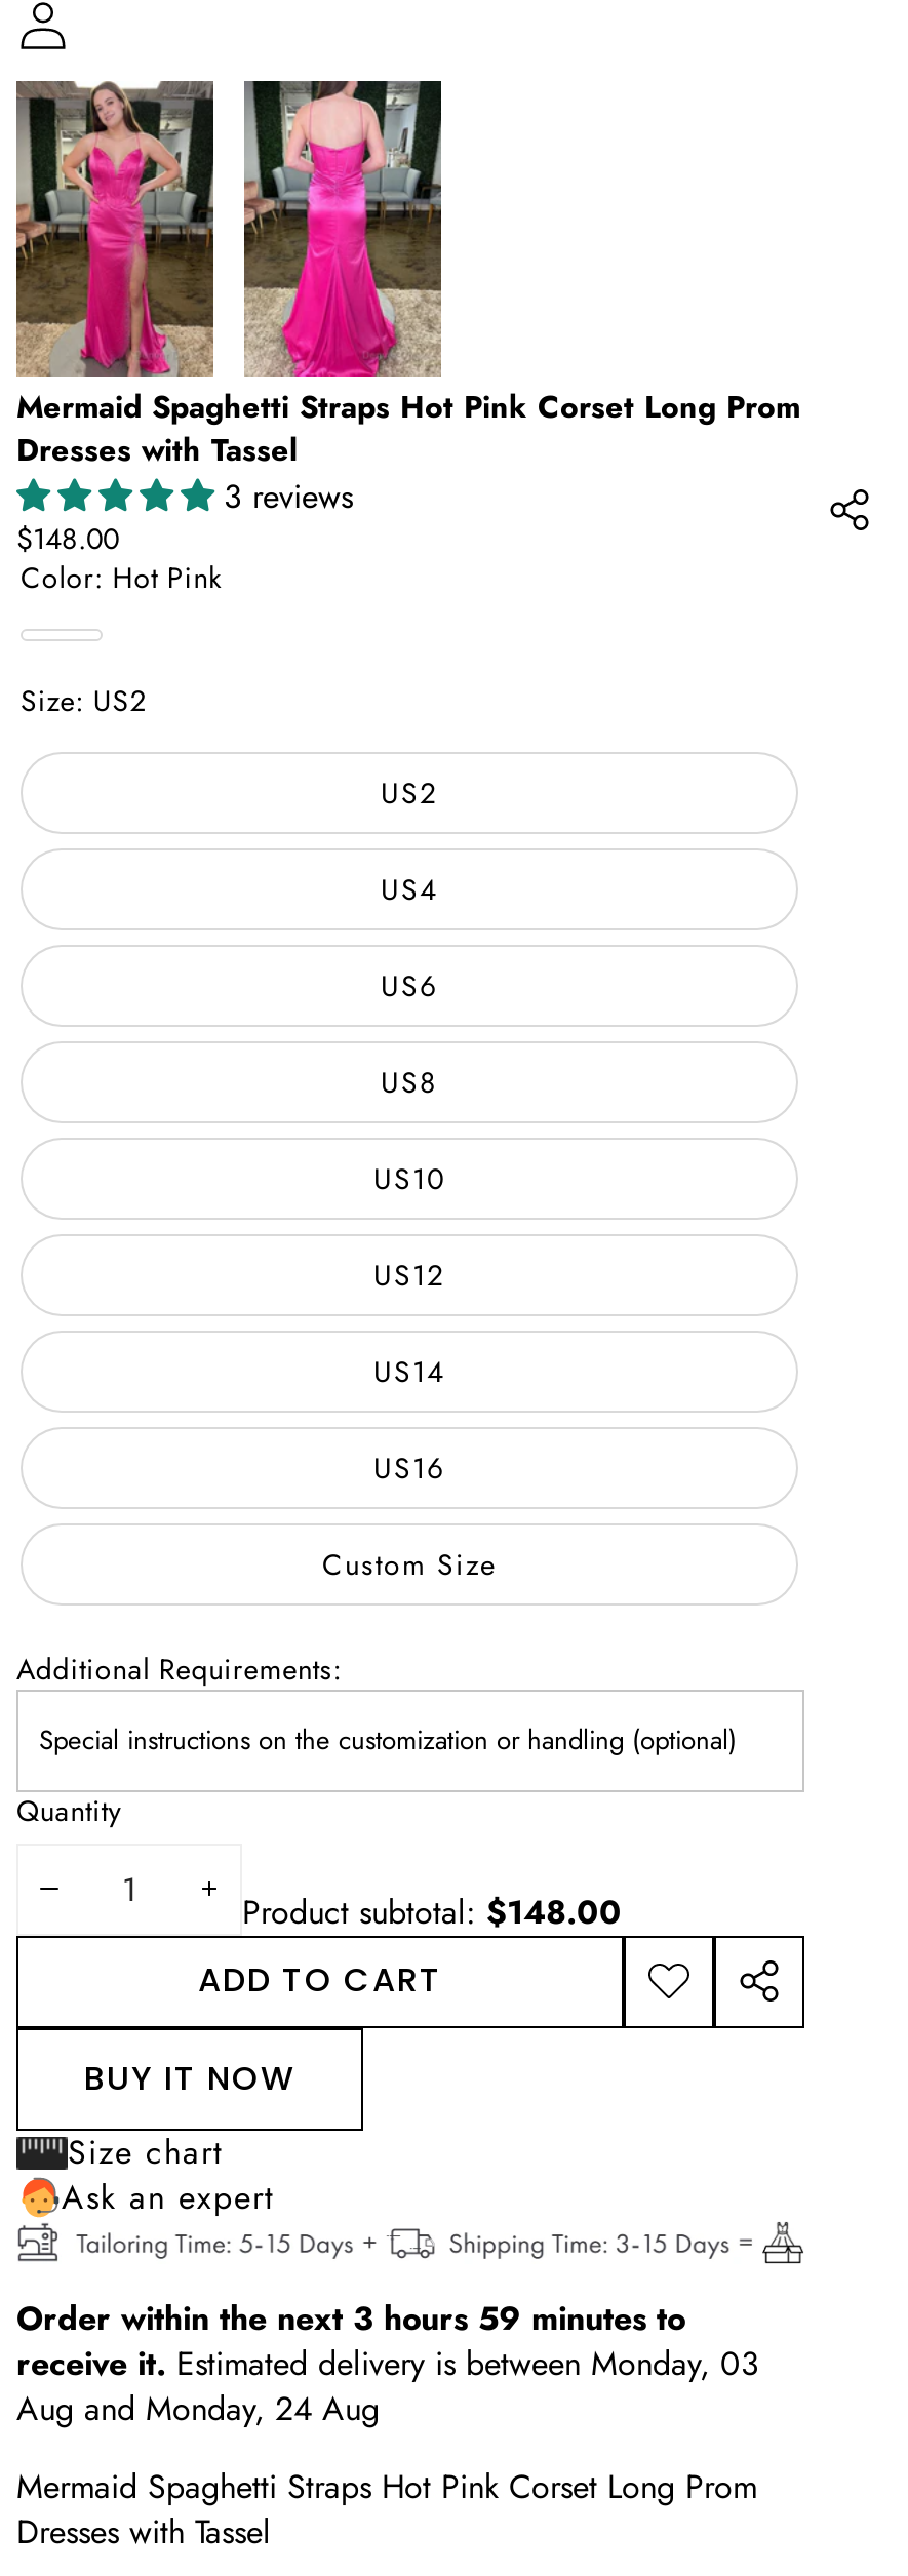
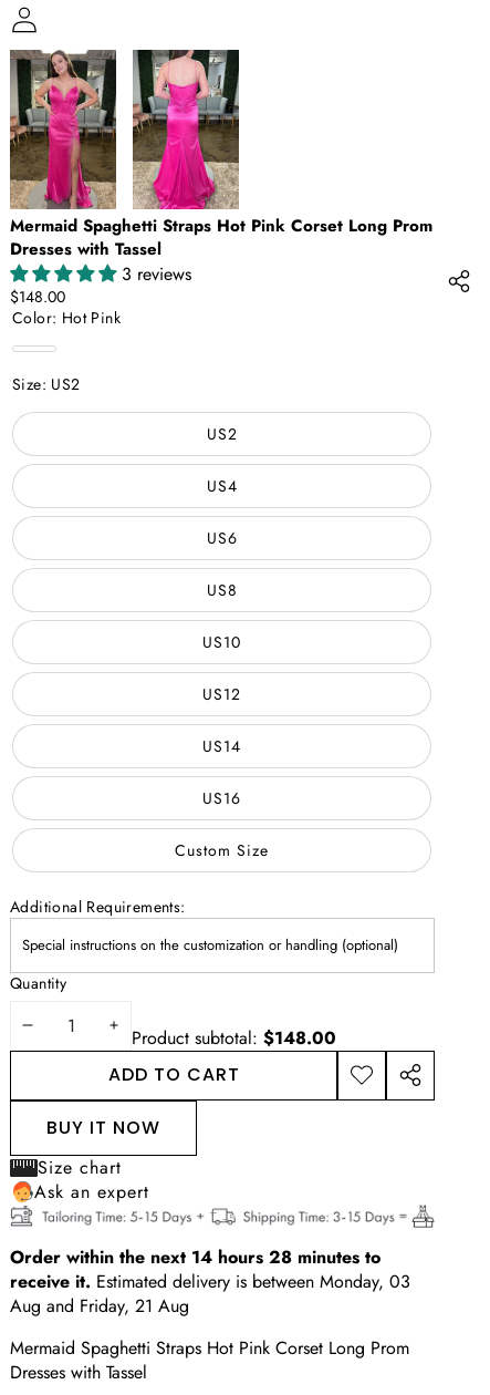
[16,2296,685,2343] Order within the next 3 hours 59 minutes to -> [10,1245,380,1270] Order within the next 14 hours 28 minutes to
[16,2386,380,2433] Aug and Monday, 24 Aug -> [10,1294,189,1319] Aug and Friday, 21 Aug

